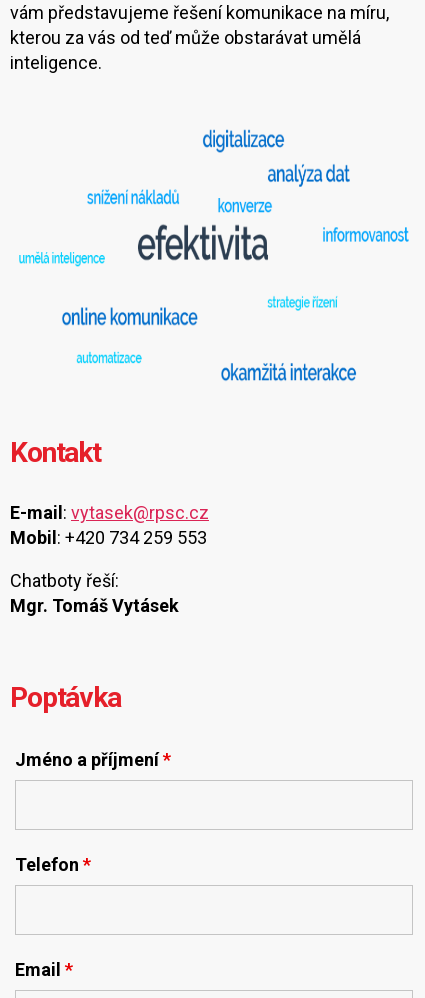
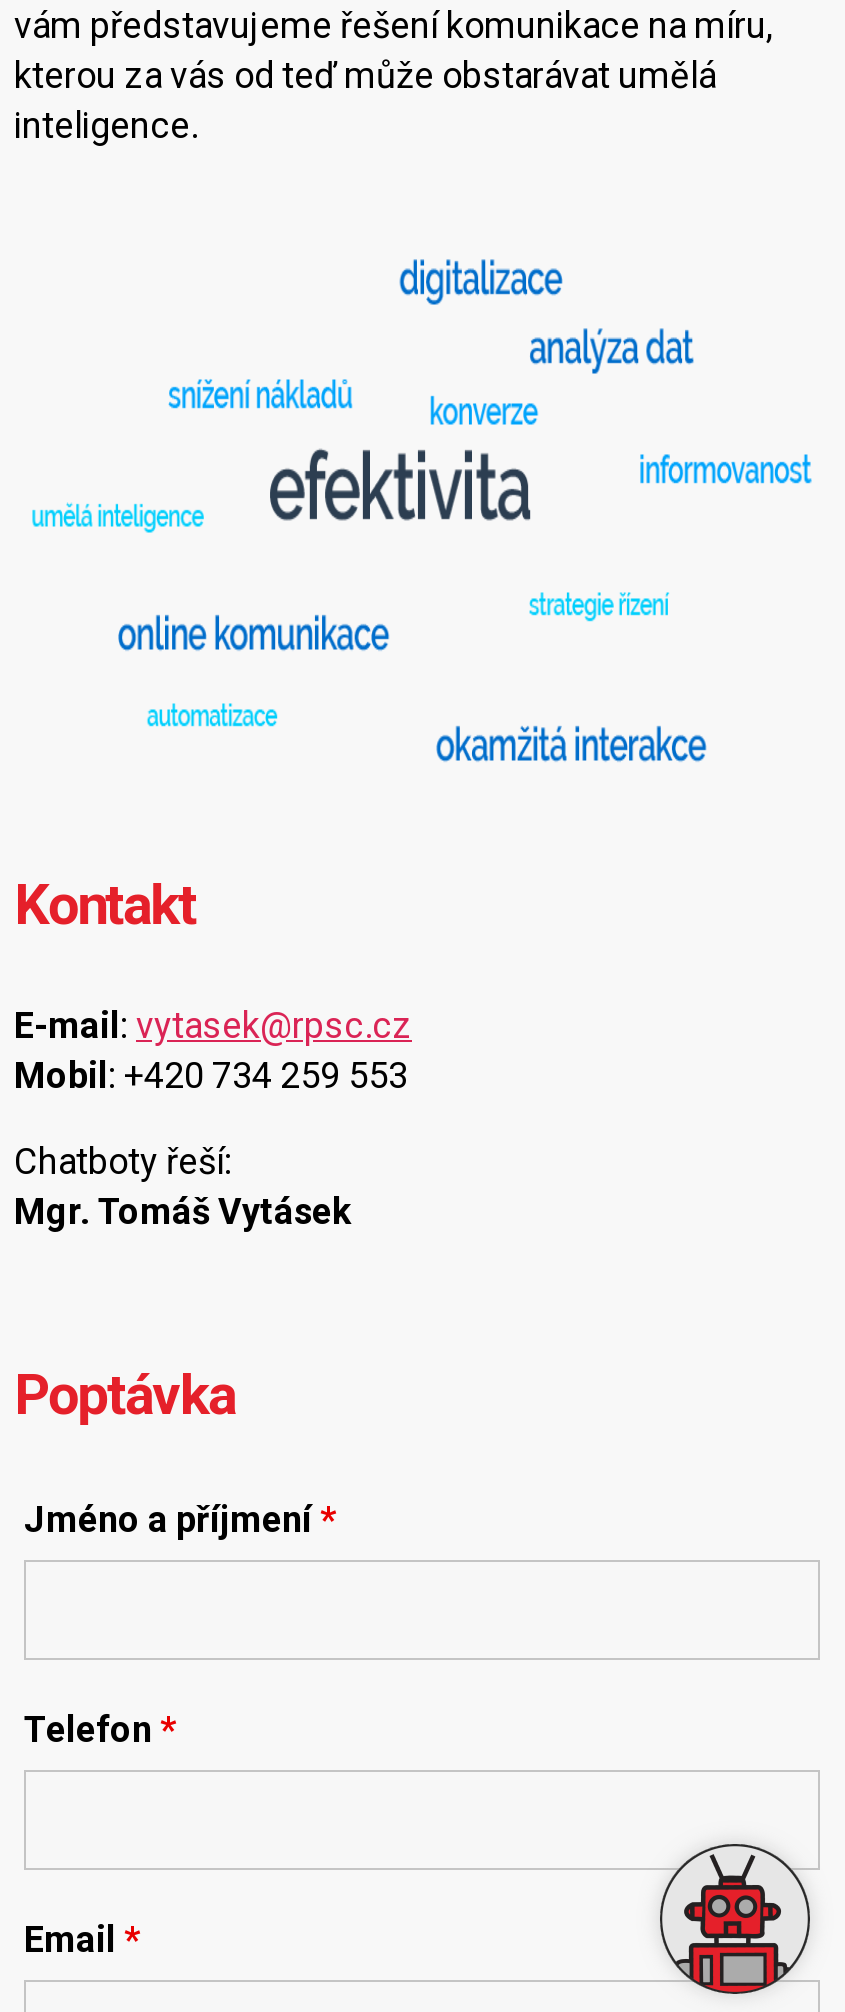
none -> [656,1840,814,1998] [image]

